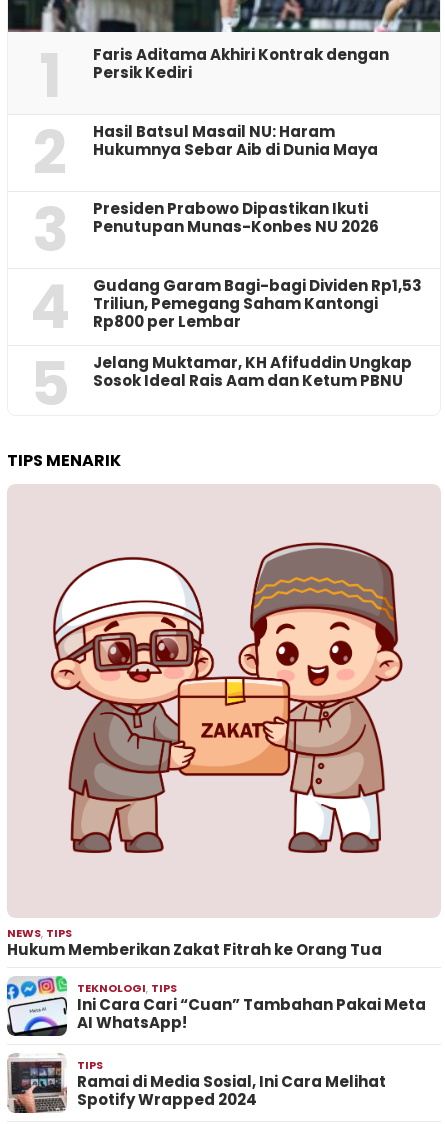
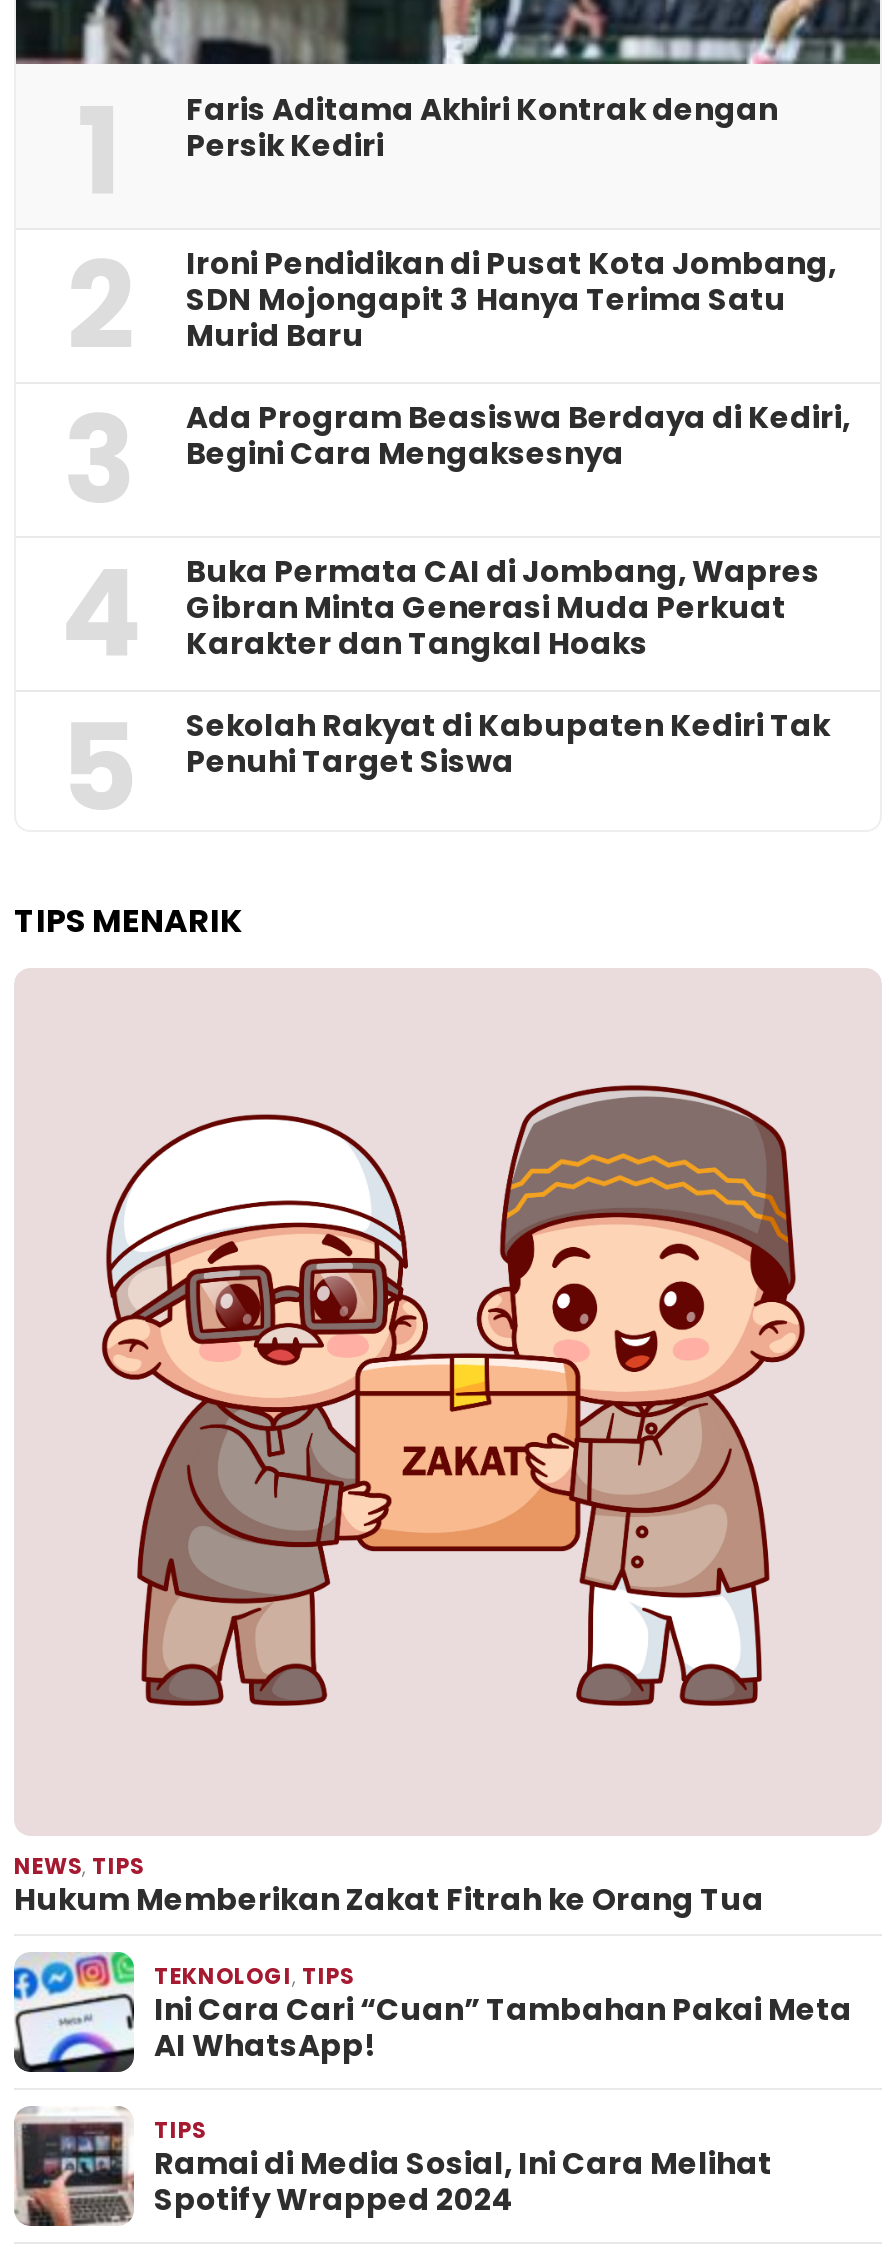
[93,121,378,160] Hasil Batsul Masail NU: Haram | Hukumnya Sebar Aib di Dunia Maya -> [186,241,836,355] Ironi Pendidikan di Pusat Kota Jombang, | SDN Mojongapit 3 Hanya Terima Satu | Murid Baru
[93,198,379,237] Presiden Prabowo Dipastikan Ikuti | Penutupan Munas-Konbes NU 2026 -> [186,395,850,473] Ada Program Beasiswa Berdaya di Kediri, | Begini Cara Mengaksesnya
[93,275,422,332] Gudang Garam Bagi-bagi Dividen Rp1,53 | Triliun, Pemegang Saham Kantongi | Rp800 per Lembar -> [186,549,820,663] Buka Permata CAI di Jombang, Wapres | Gibran Minta Generasi Muda Perkuat | Karakter dan Tangkal Hoaks
[93,352,412,391] Jelang Muktamar, KH Afifuddin Ungkap | Sosok Ideal Rais Aam dan Ketum PBNU -> [186,703,830,781] Sekolah Rakyat di Kabupaten Kediri Tak | Penuhi Target Siswa

